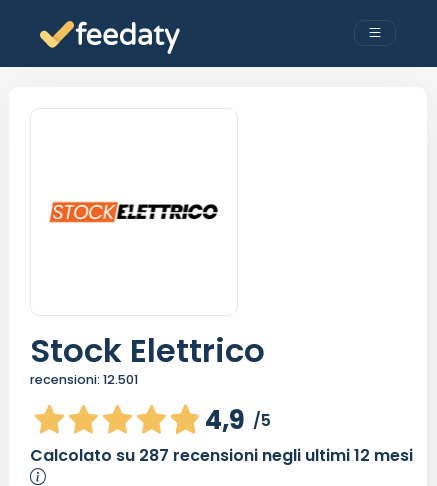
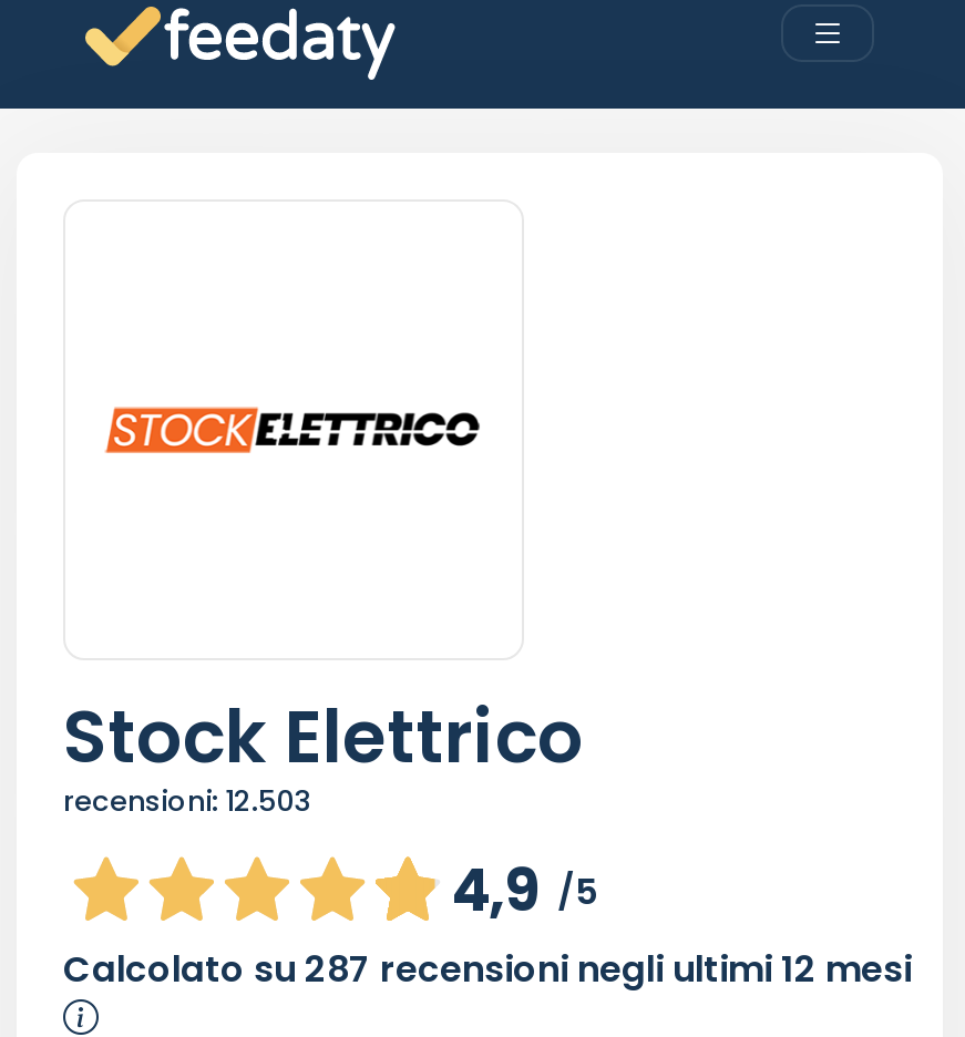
[30,371,138,388] recensioni: 12.501 -> [63,783,311,821] recensioni: 12.503

